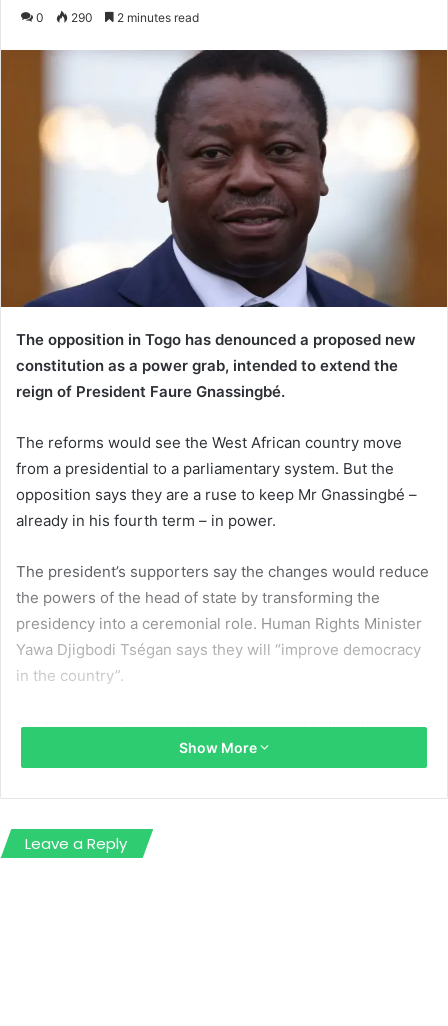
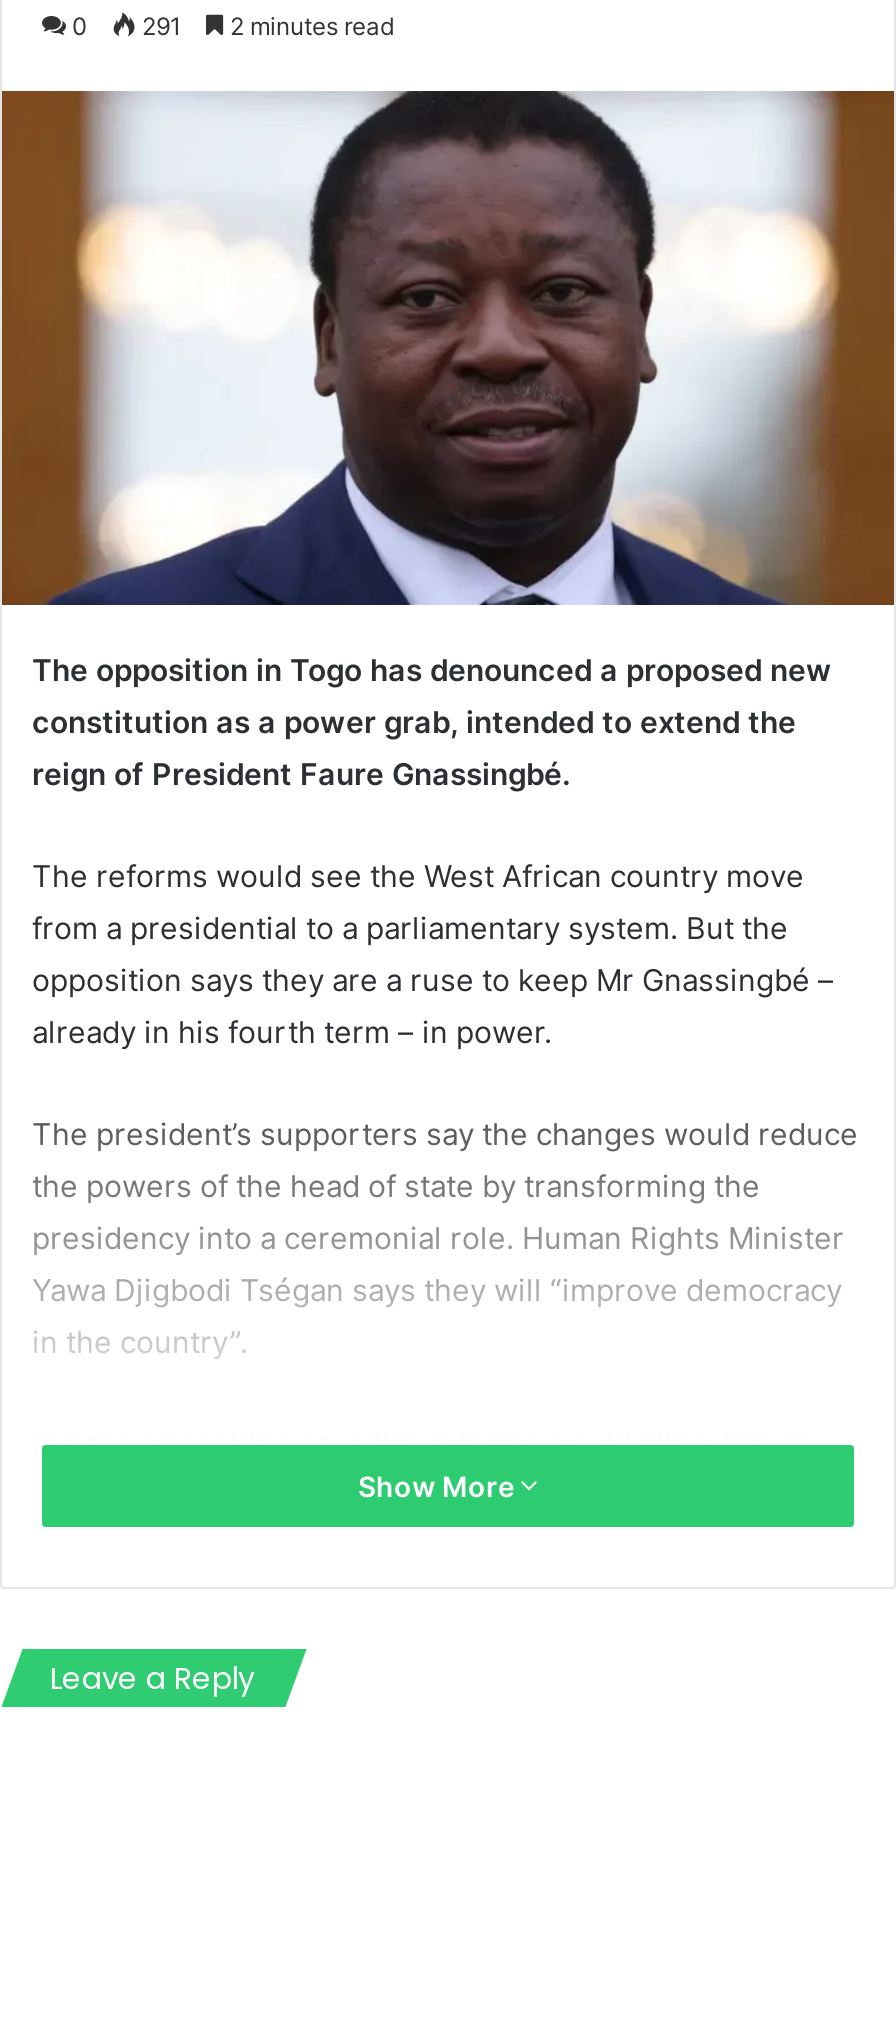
[36,10,199,25] 0 290 2 minutes read -> [72,11,394,41] 0 291 2 minutes read

